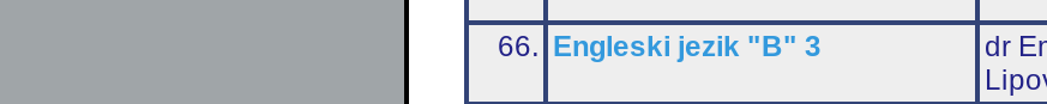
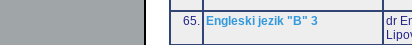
[498,29,822,63] 66. Engleski jezik "B" 3 -> [183,14,318,28] 65. Engleski jezik "B" 3

